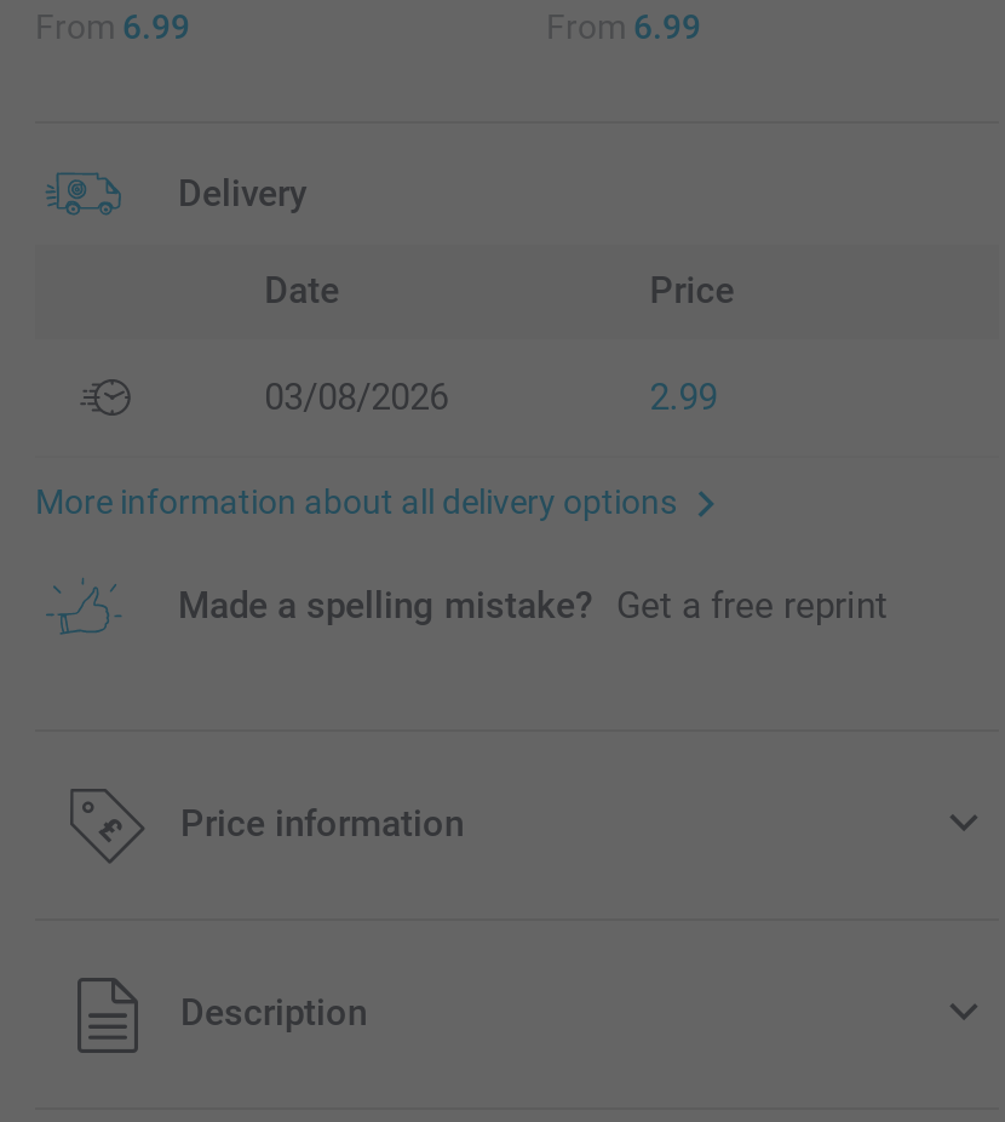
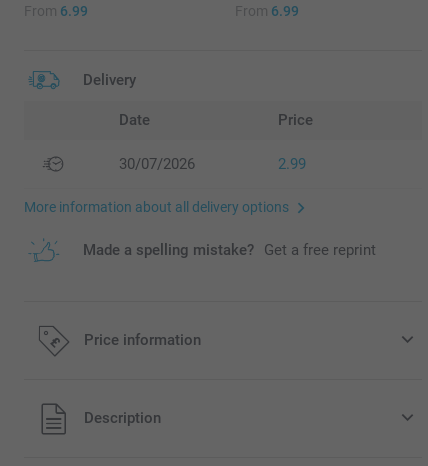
[264,376,448,420] 03/08/2026 -> [119,155,195,173] 30/07/2026

